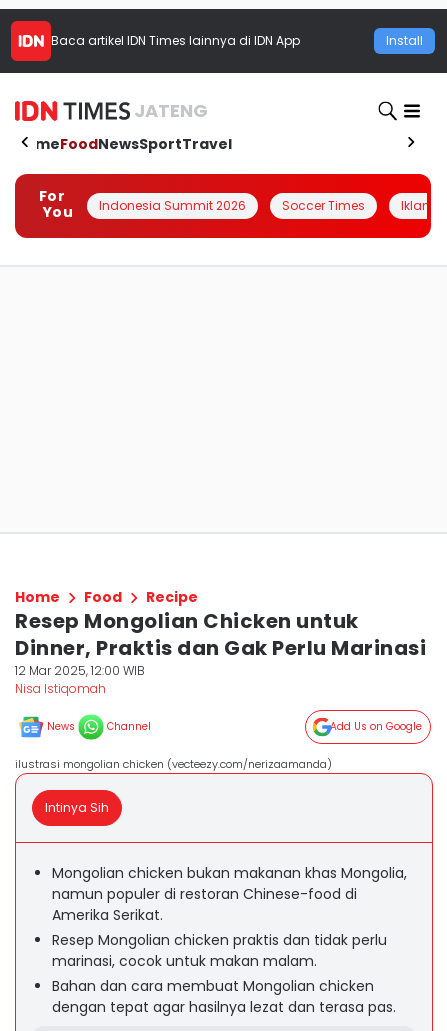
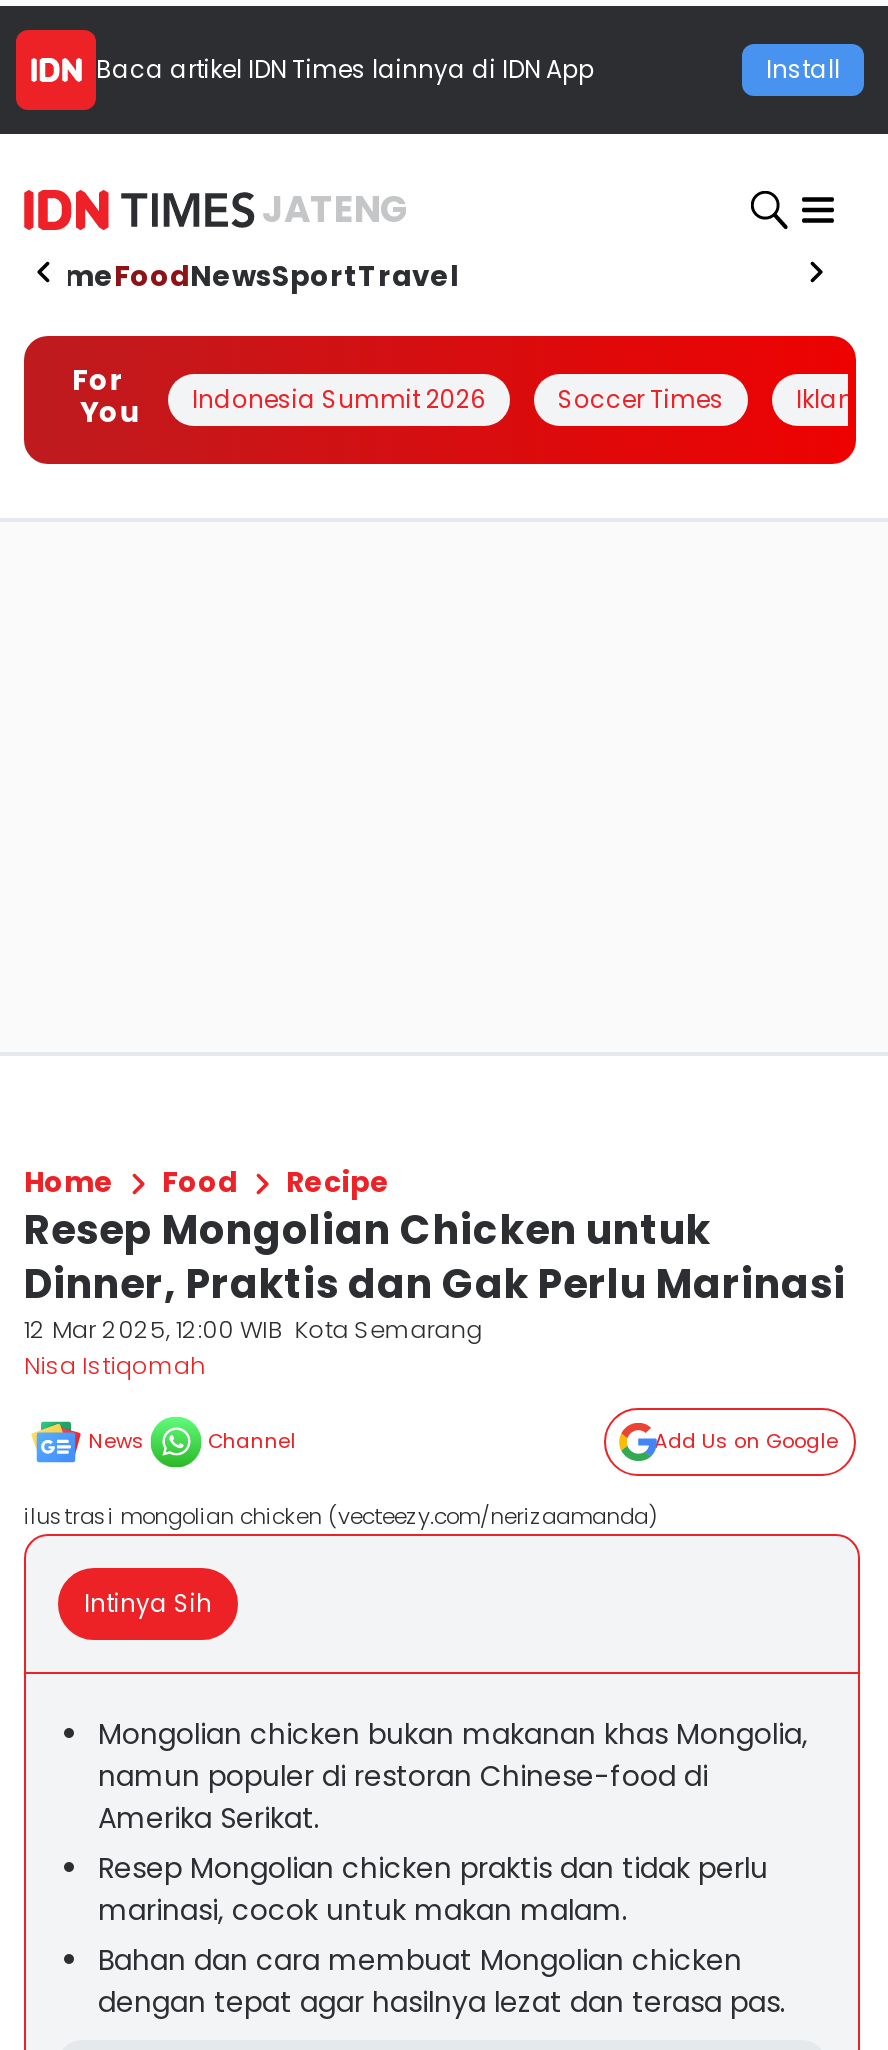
[15,662,145,679] 12 Mar 2025, 12:00 WIB -> [24,1312,482,1346] 12 Mar 2025, 12:00 WIB Kota Semarang

